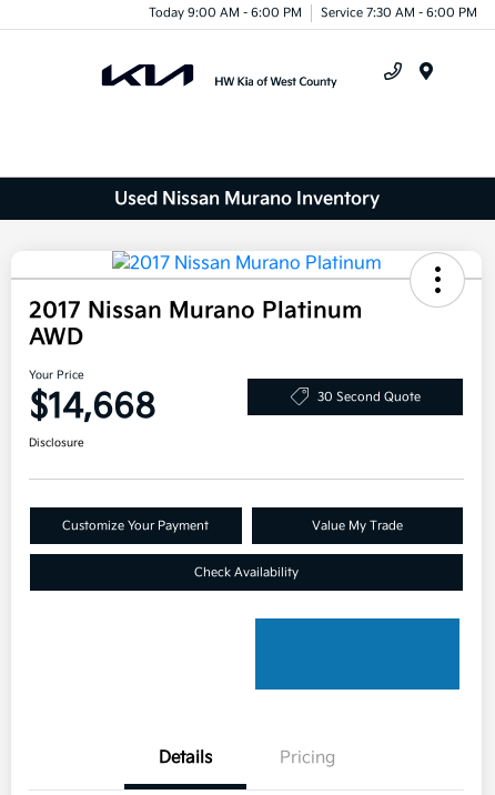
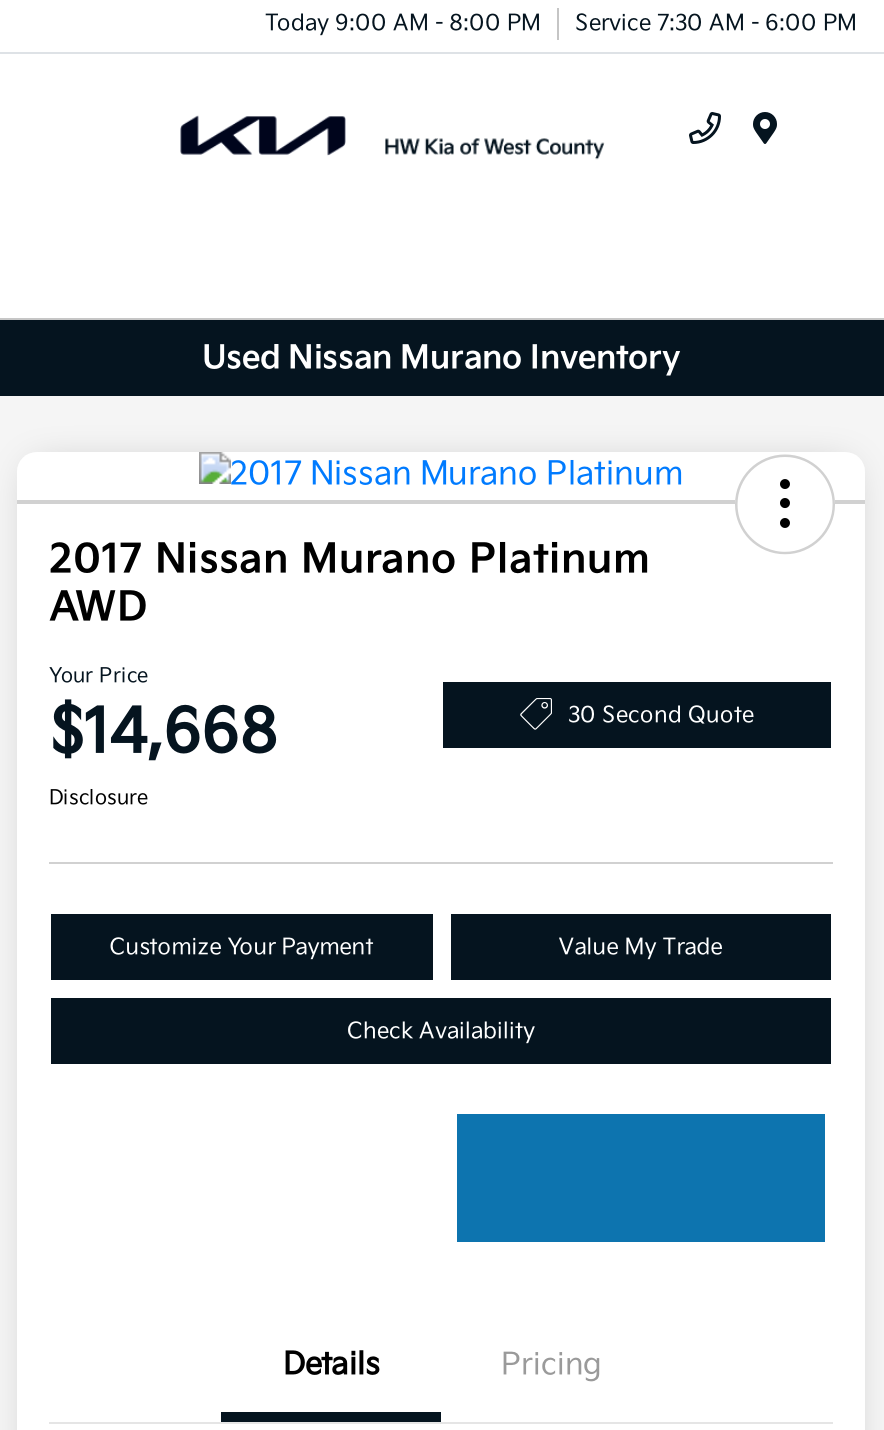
[149,5,477,19] Today 9:00 AM - 6:00 PM Service 7:30 AM - 6:00 PM -> [265,9,857,35] Today 9:00 AM - 8:00 PM Service 7:30 AM - 6:00 PM

